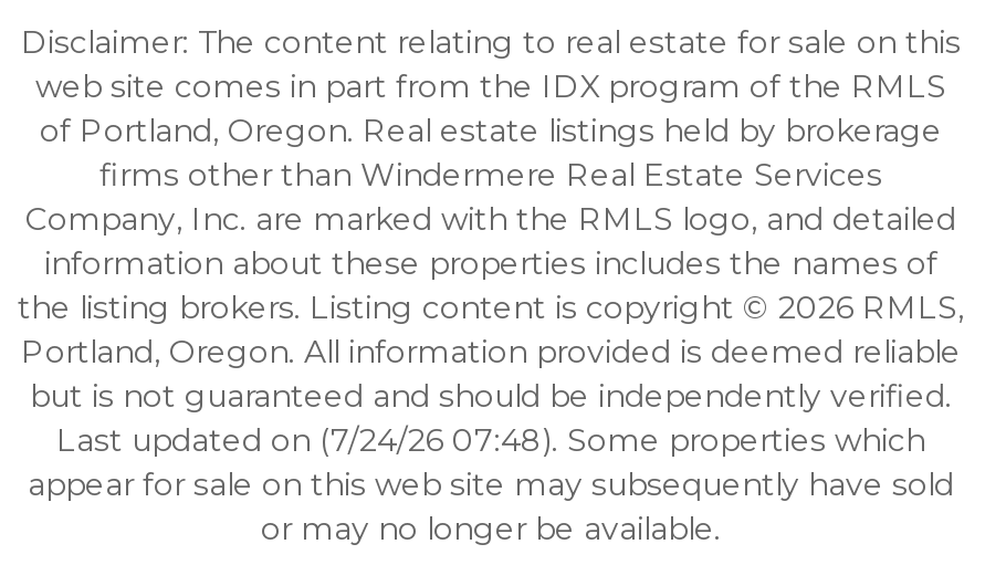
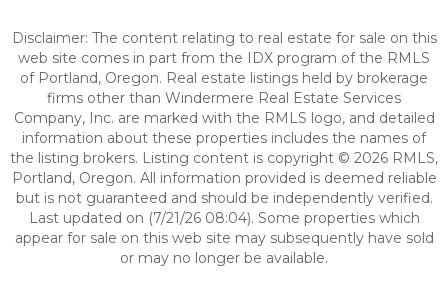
[56,420,925,460] Last updated on (7/24/26 07:48). Some properties which -> [28,209,419,227] Last updated on (7/21/26 08:04). Some properties which

